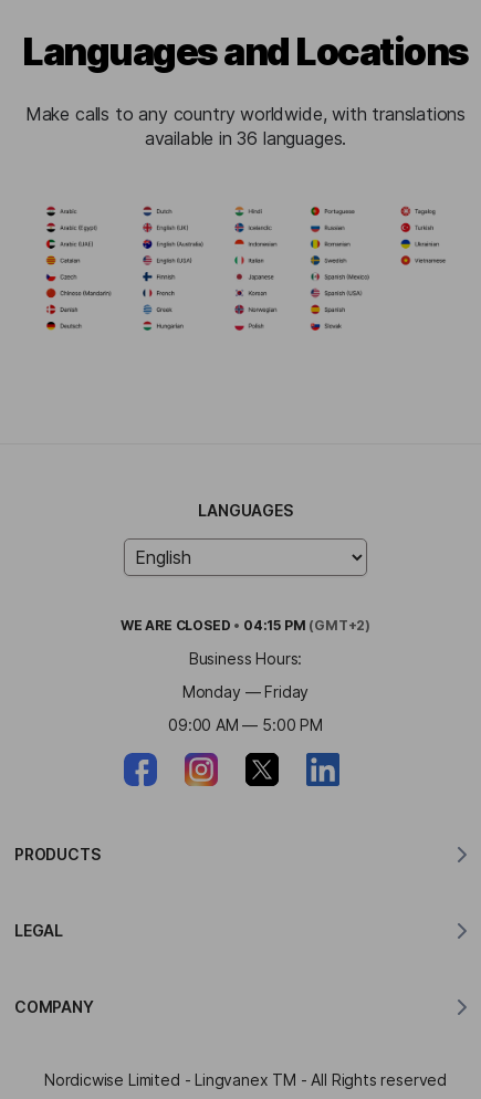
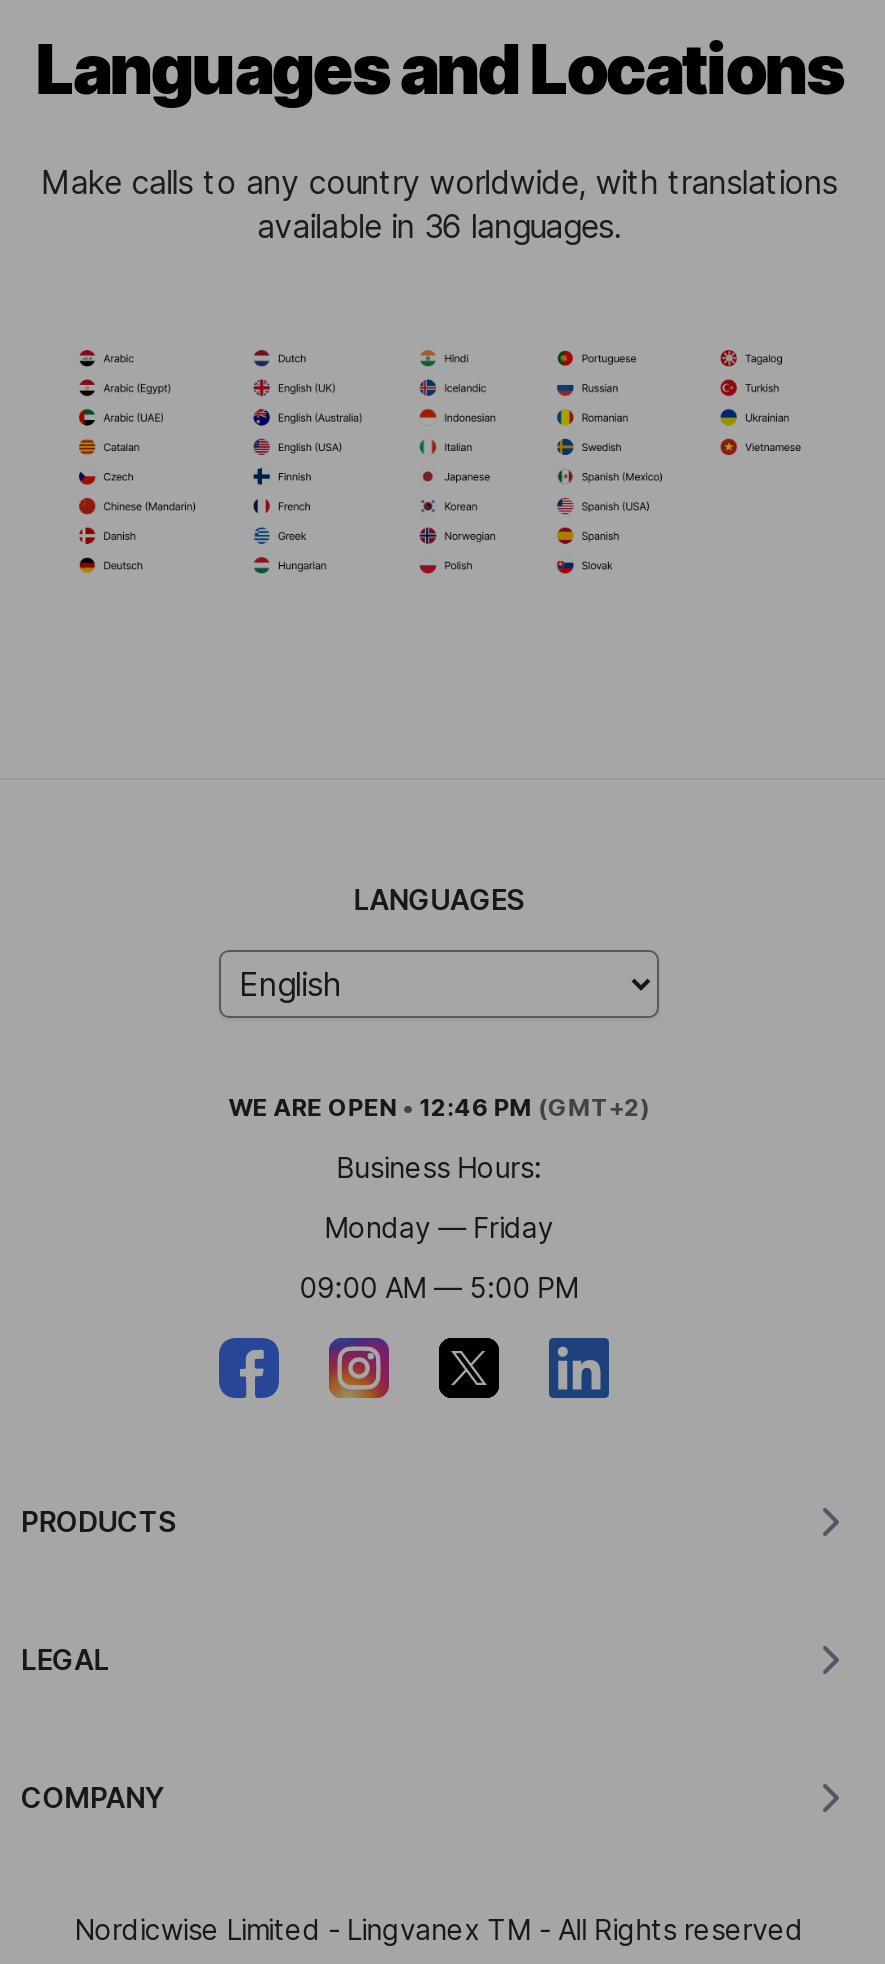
[120,617,371,634] WE ARE CLOSED • 04:15 PM (GMT+2) -> [228,1093,650,1123] WE ARE OPEN • 12:46 PM (GMT+2)

